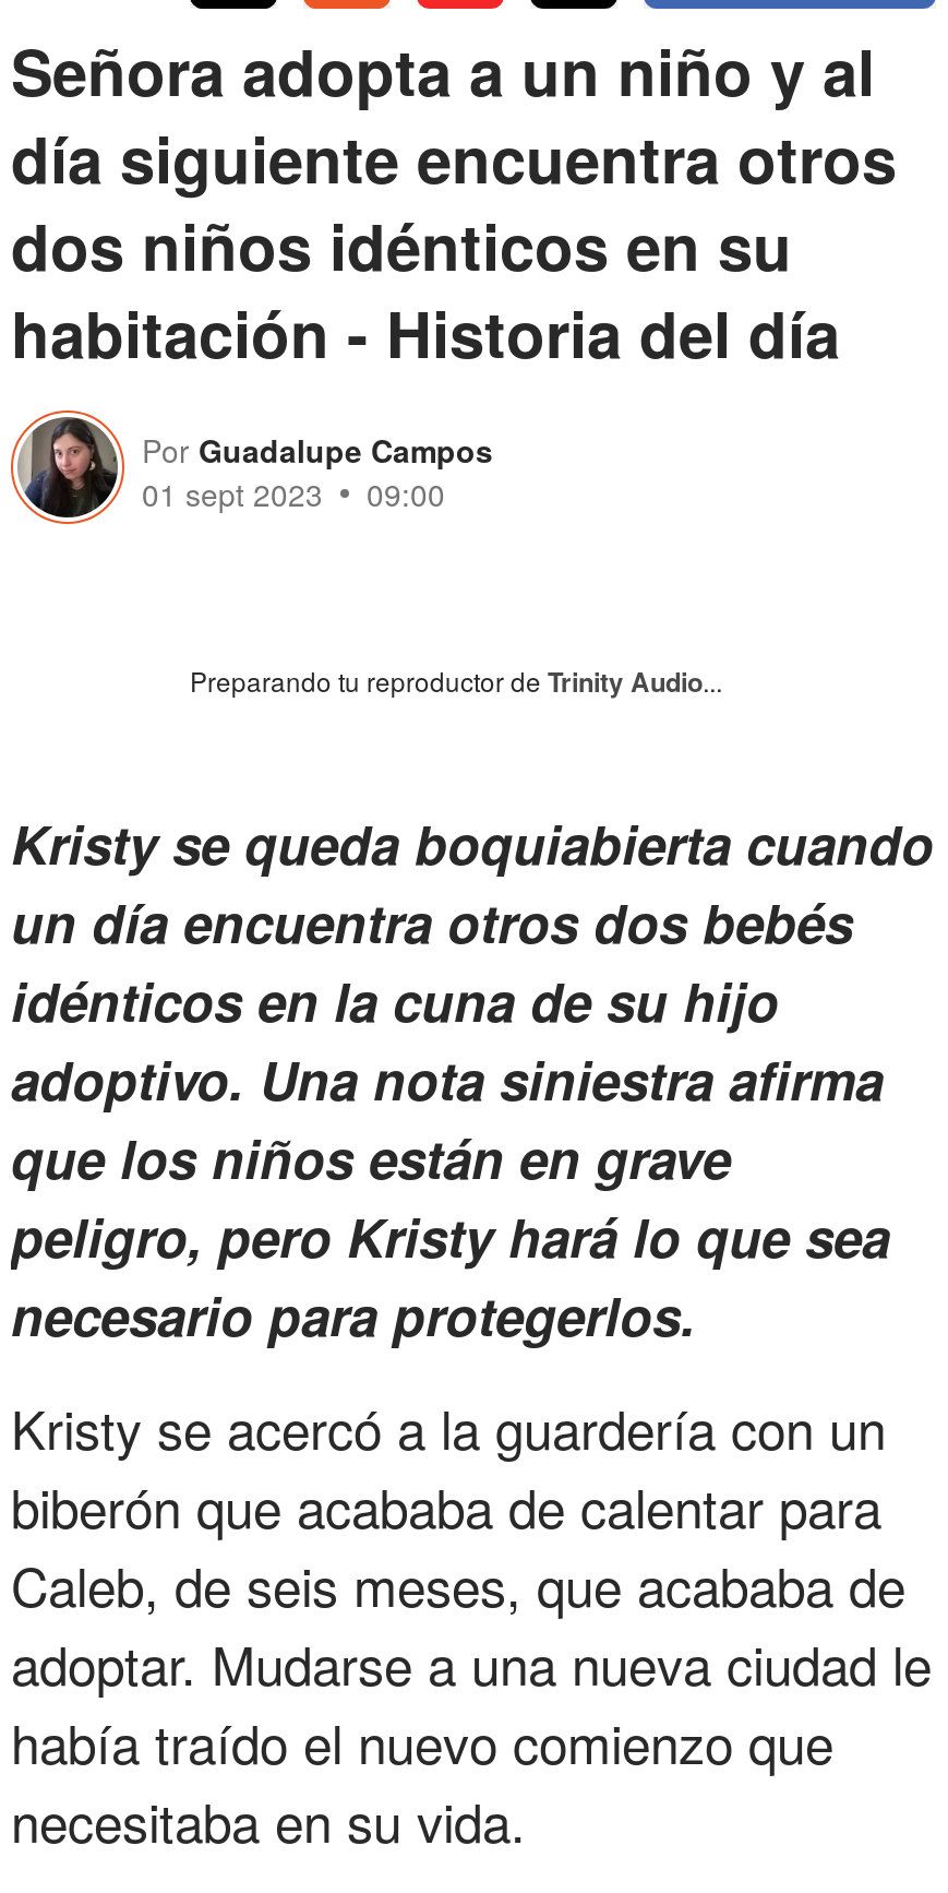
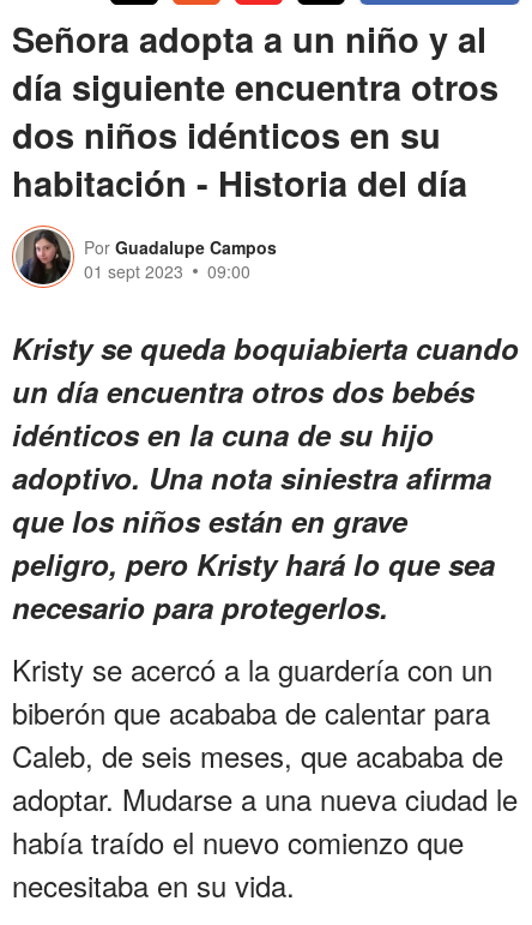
[190,660,722,700] Preparando tu reproductor de Trinity Audio... -> none

